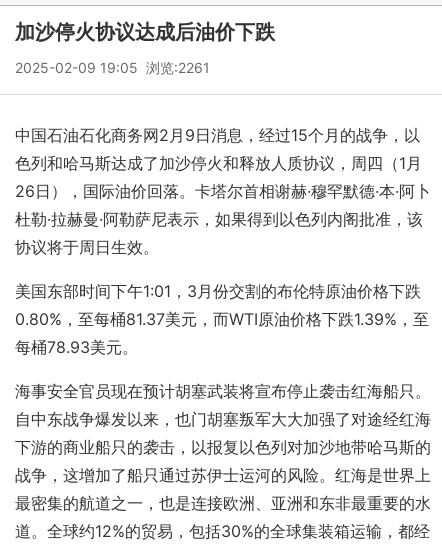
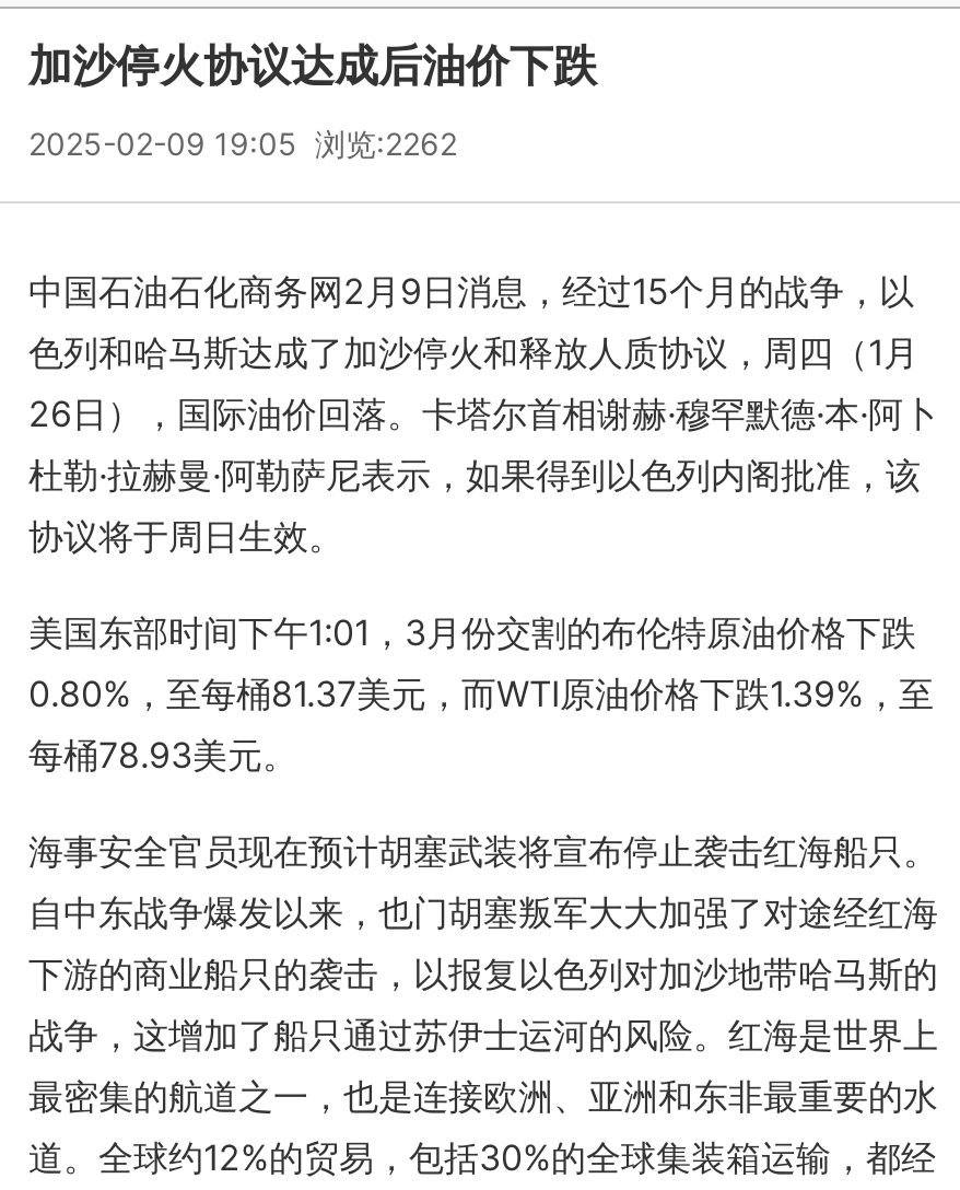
[15,59,210,76] 2025-02-09 19:05 浏览:2261 -> [28,125,457,162] 2025-02-09 19:05 浏览:2262

